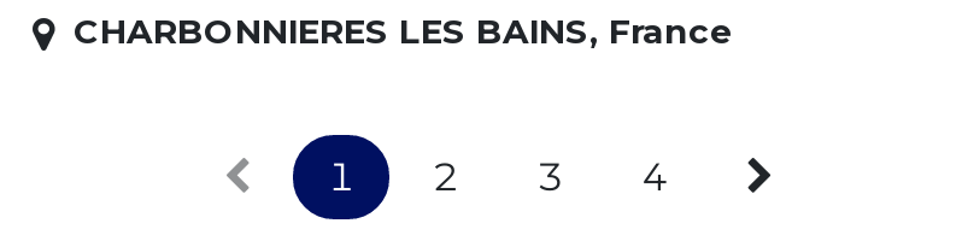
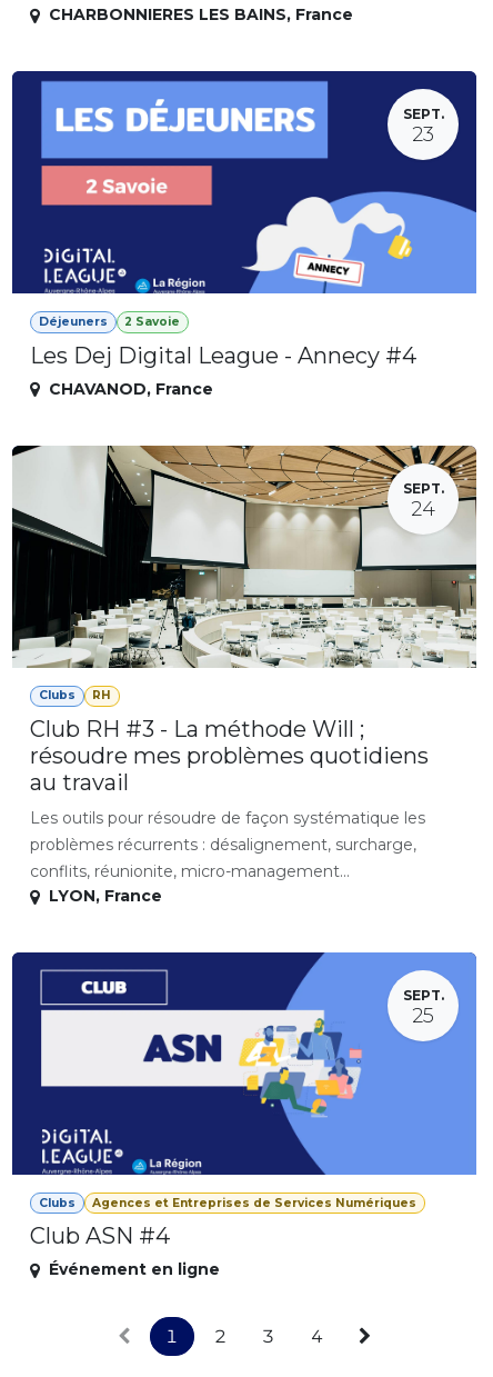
none -> [11,70,477,295] [image] | SEPT. | 23
none -> [11,445,477,669] [image] | SEPT. | 24
none -> [11,951,477,1176] [image] | SEPT. | 25
none -> [30,315,416,399] Déjeuners | 2 Savoie | Les Dej Digital League - Annecy #4 | CHAVANOD, France
none -> [30,688,429,906] Clubs | RH | Club RH #3 - La méthode Will ; | résoudre mes problèmes quotidiens | au travail | Les outils pour résoudre de façon systématique les | problèmes récurrents : désalignement, surcharge, | conflits, réunionite, micro-management... | LYON, France
none -> [30,1196,417,1280] Clubs | Agences et Entreprises de Services Numériques | Club ASN #4 | Événement en ligne

